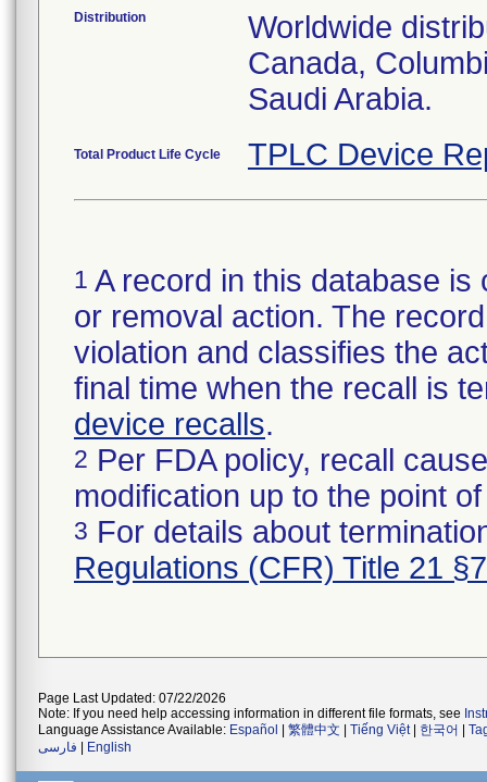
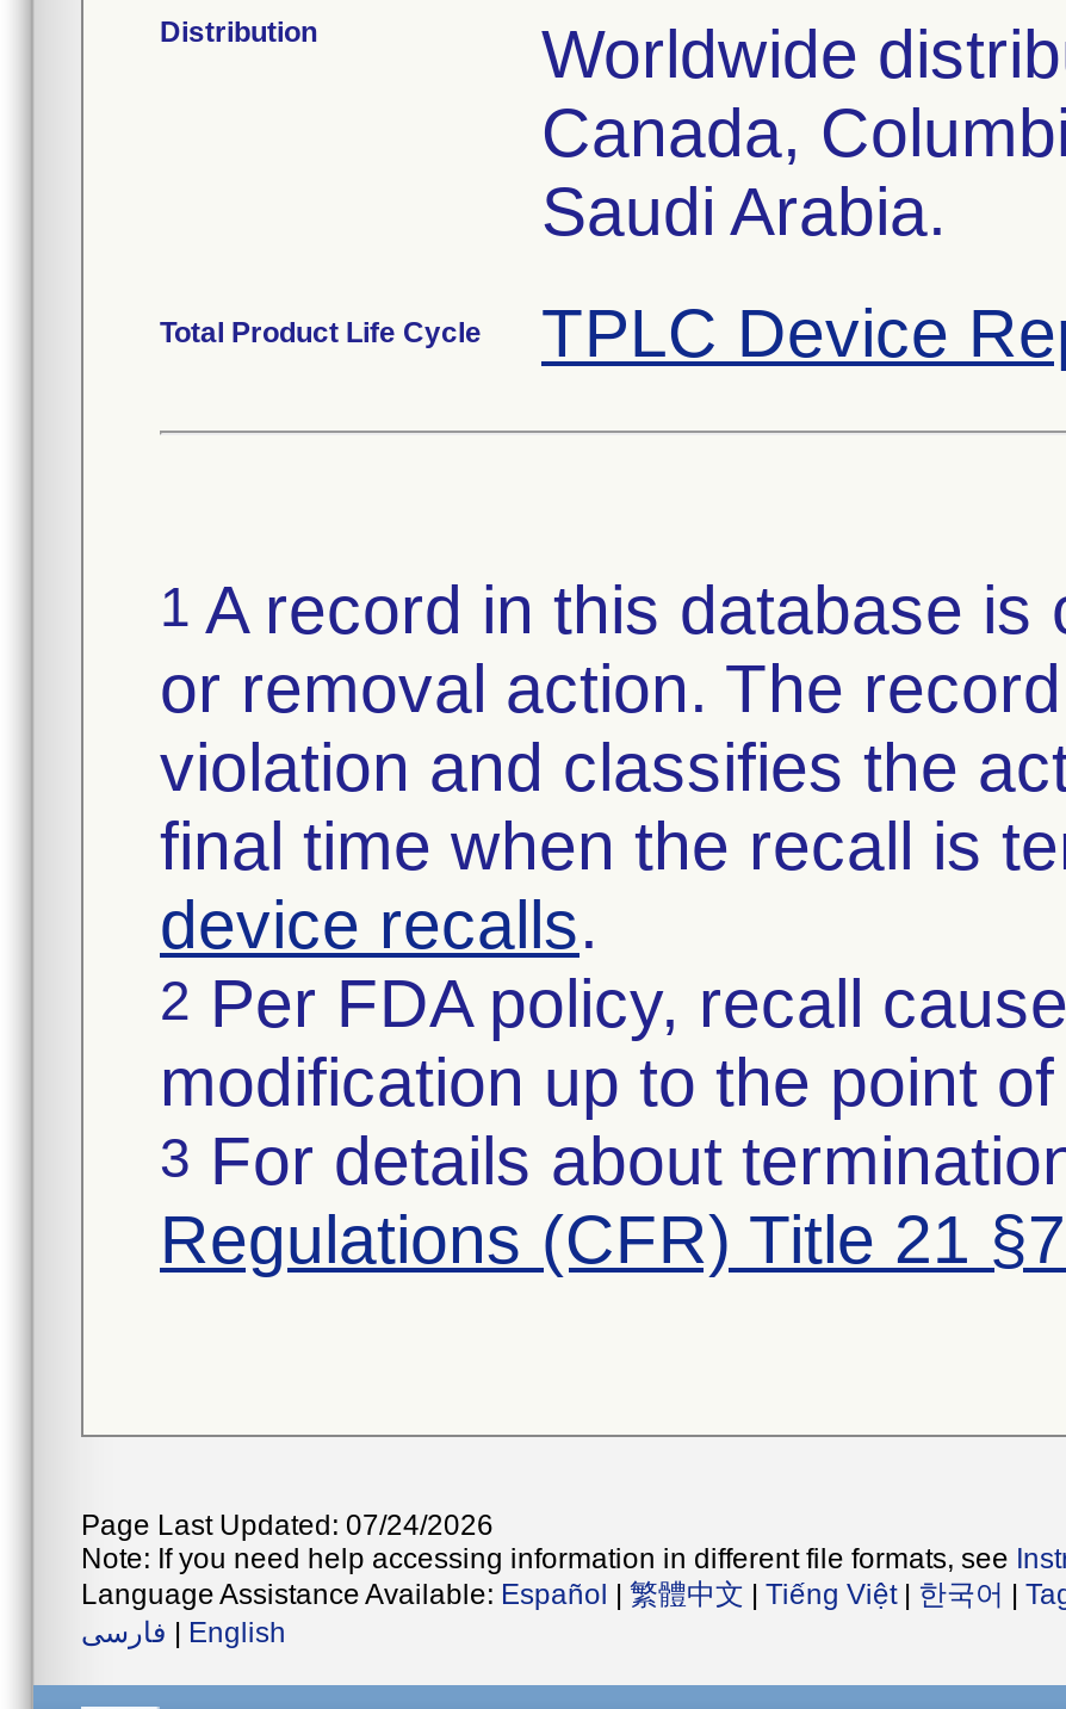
[38,691,226,706] Page Last Updated: 07/22/2026 -> [81,1509,494,1542] Page Last Updated: 07/24/2026

